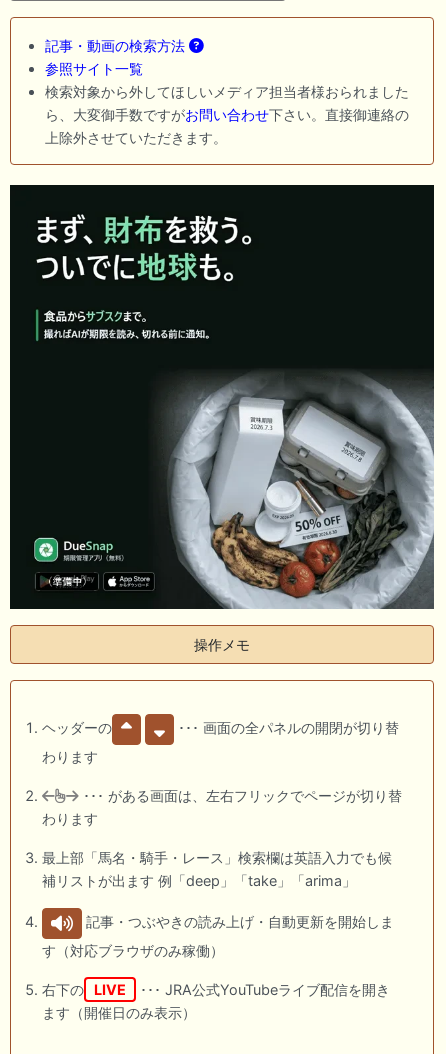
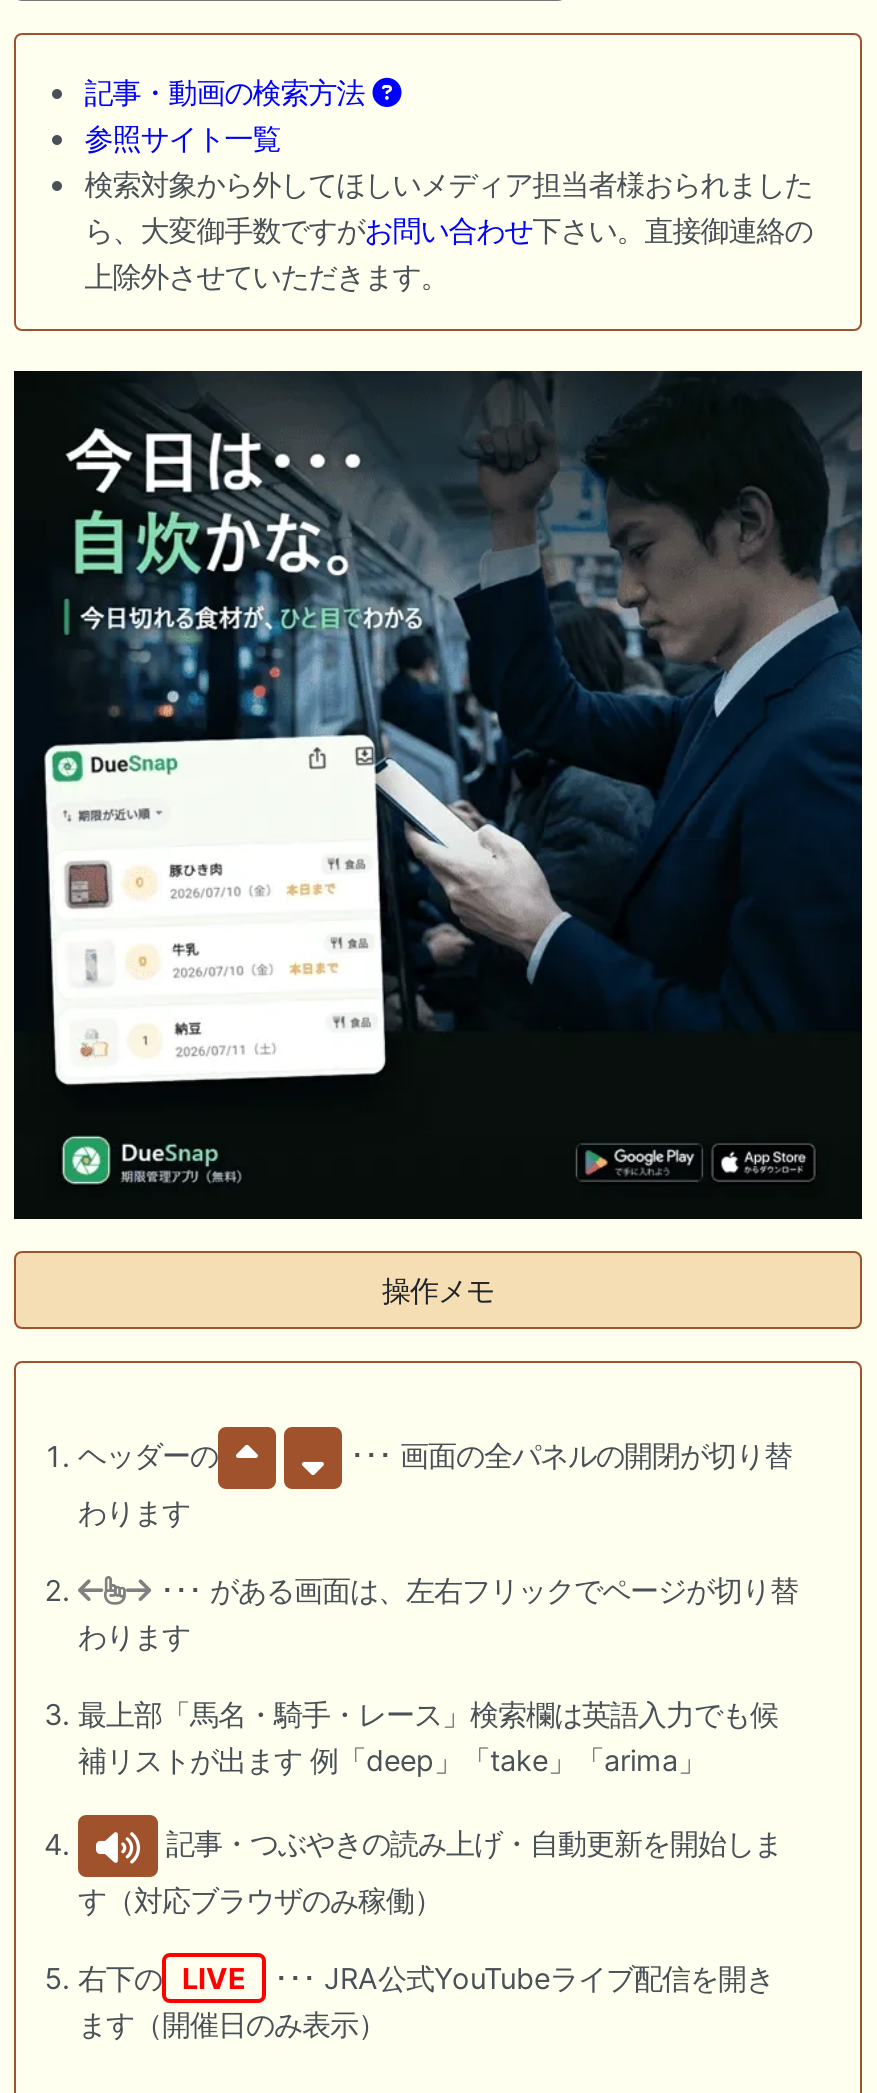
[13,184,435,610] [image] -> [18,370,864,1222] [image]

